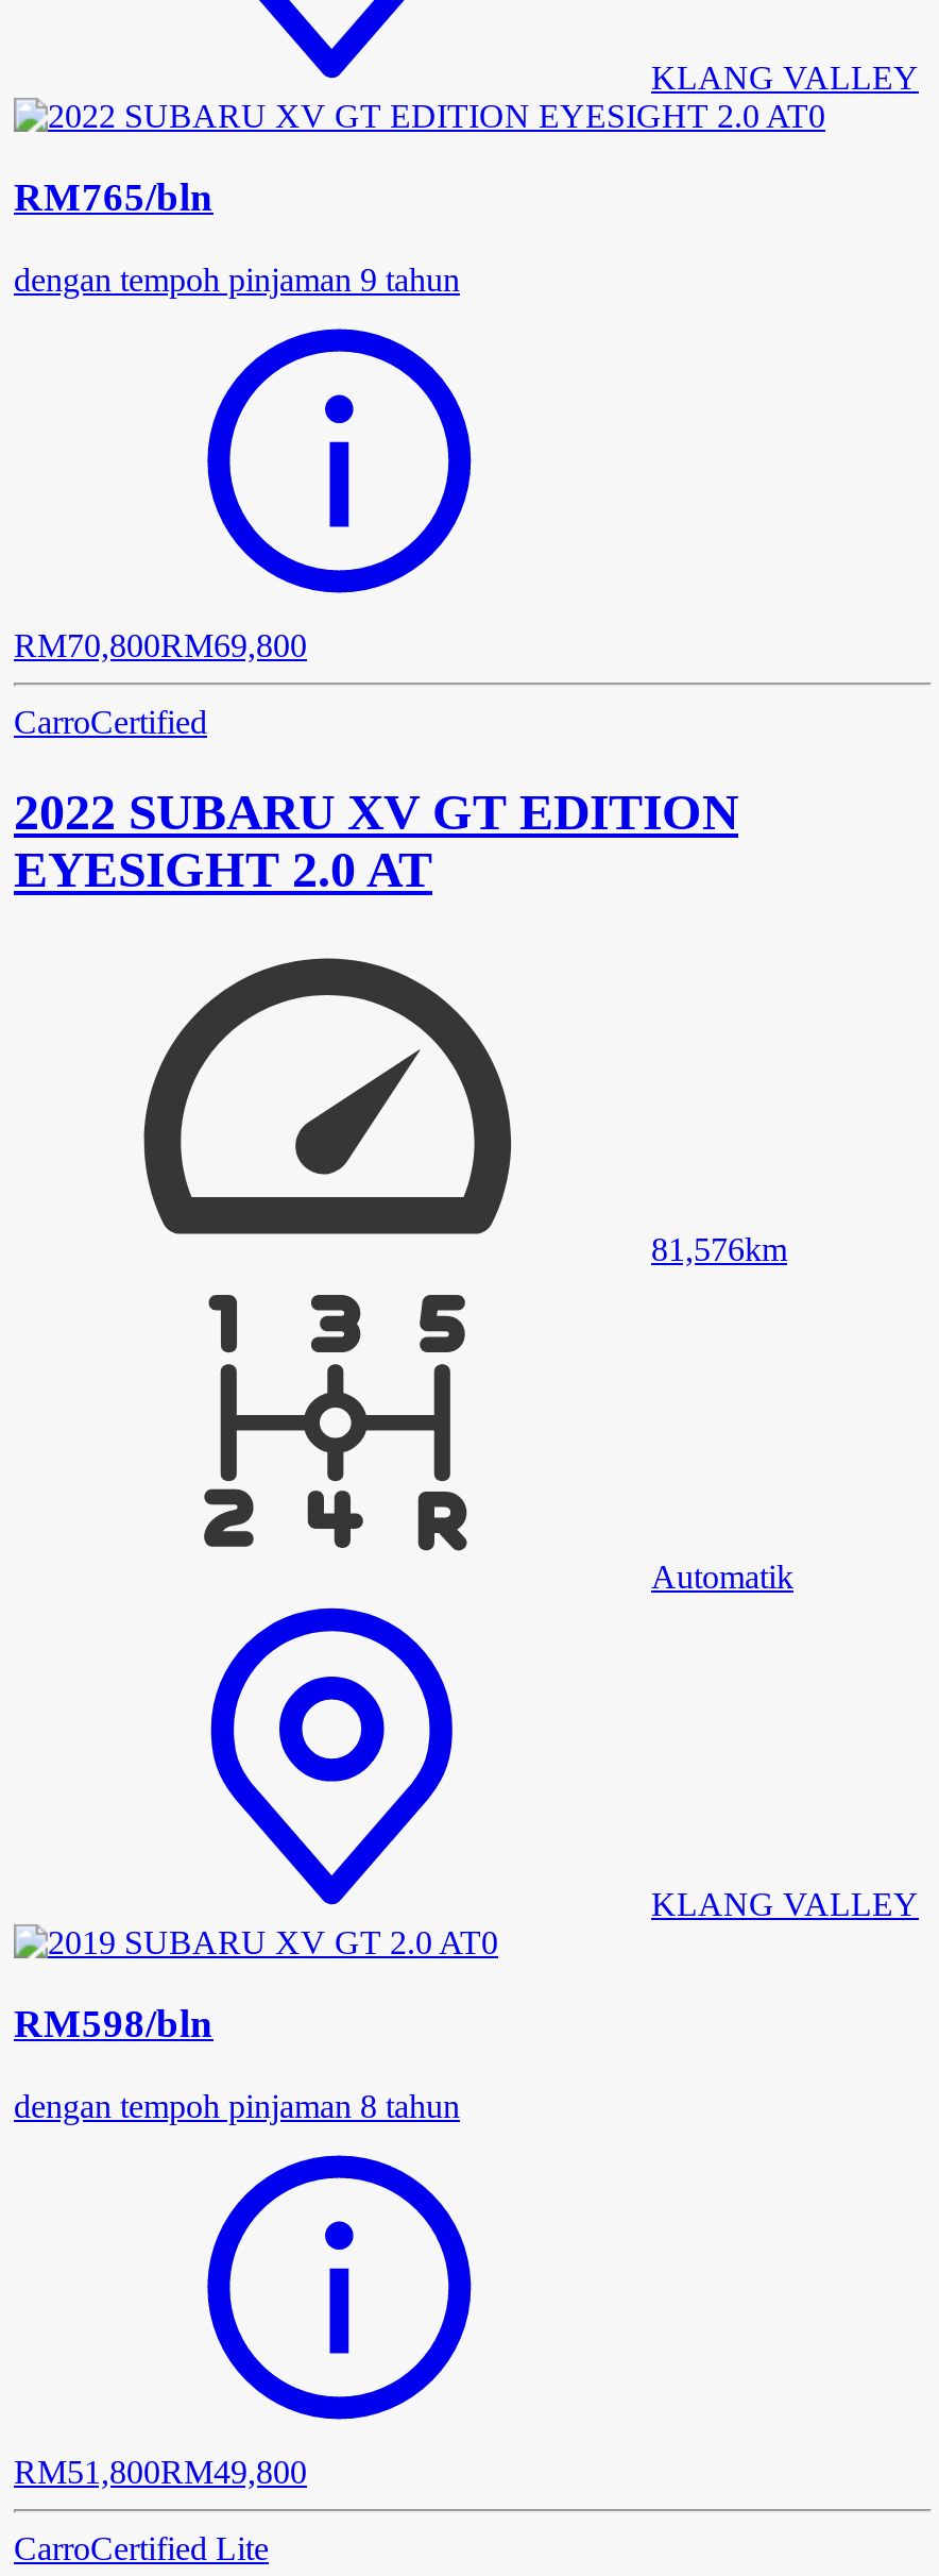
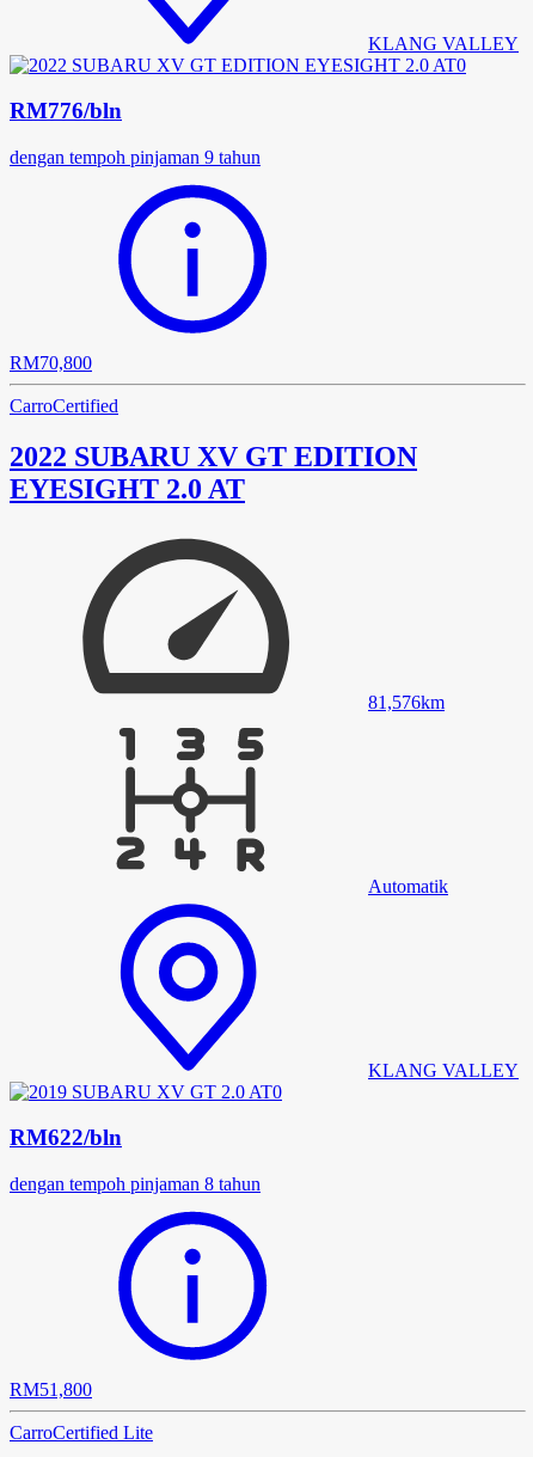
[14,175,214,219] RM765/bln -> [10,98,122,123] RM776/bln
[14,627,307,663] RM70,800RM69,800 -> [10,352,92,373] RM70,800
[14,2002,214,2047] RM598/bln -> [10,1125,122,1150] RM622/bln
[14,2454,307,2490] RM51,800RM49,800 -> [10,1380,92,1400] RM51,800

